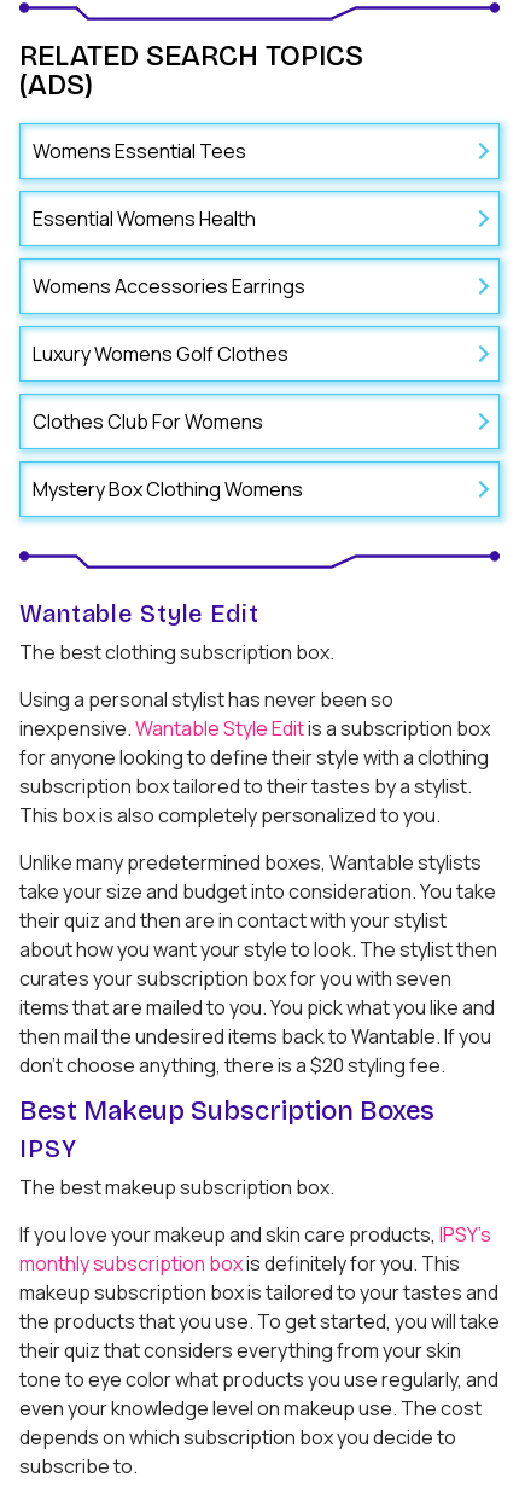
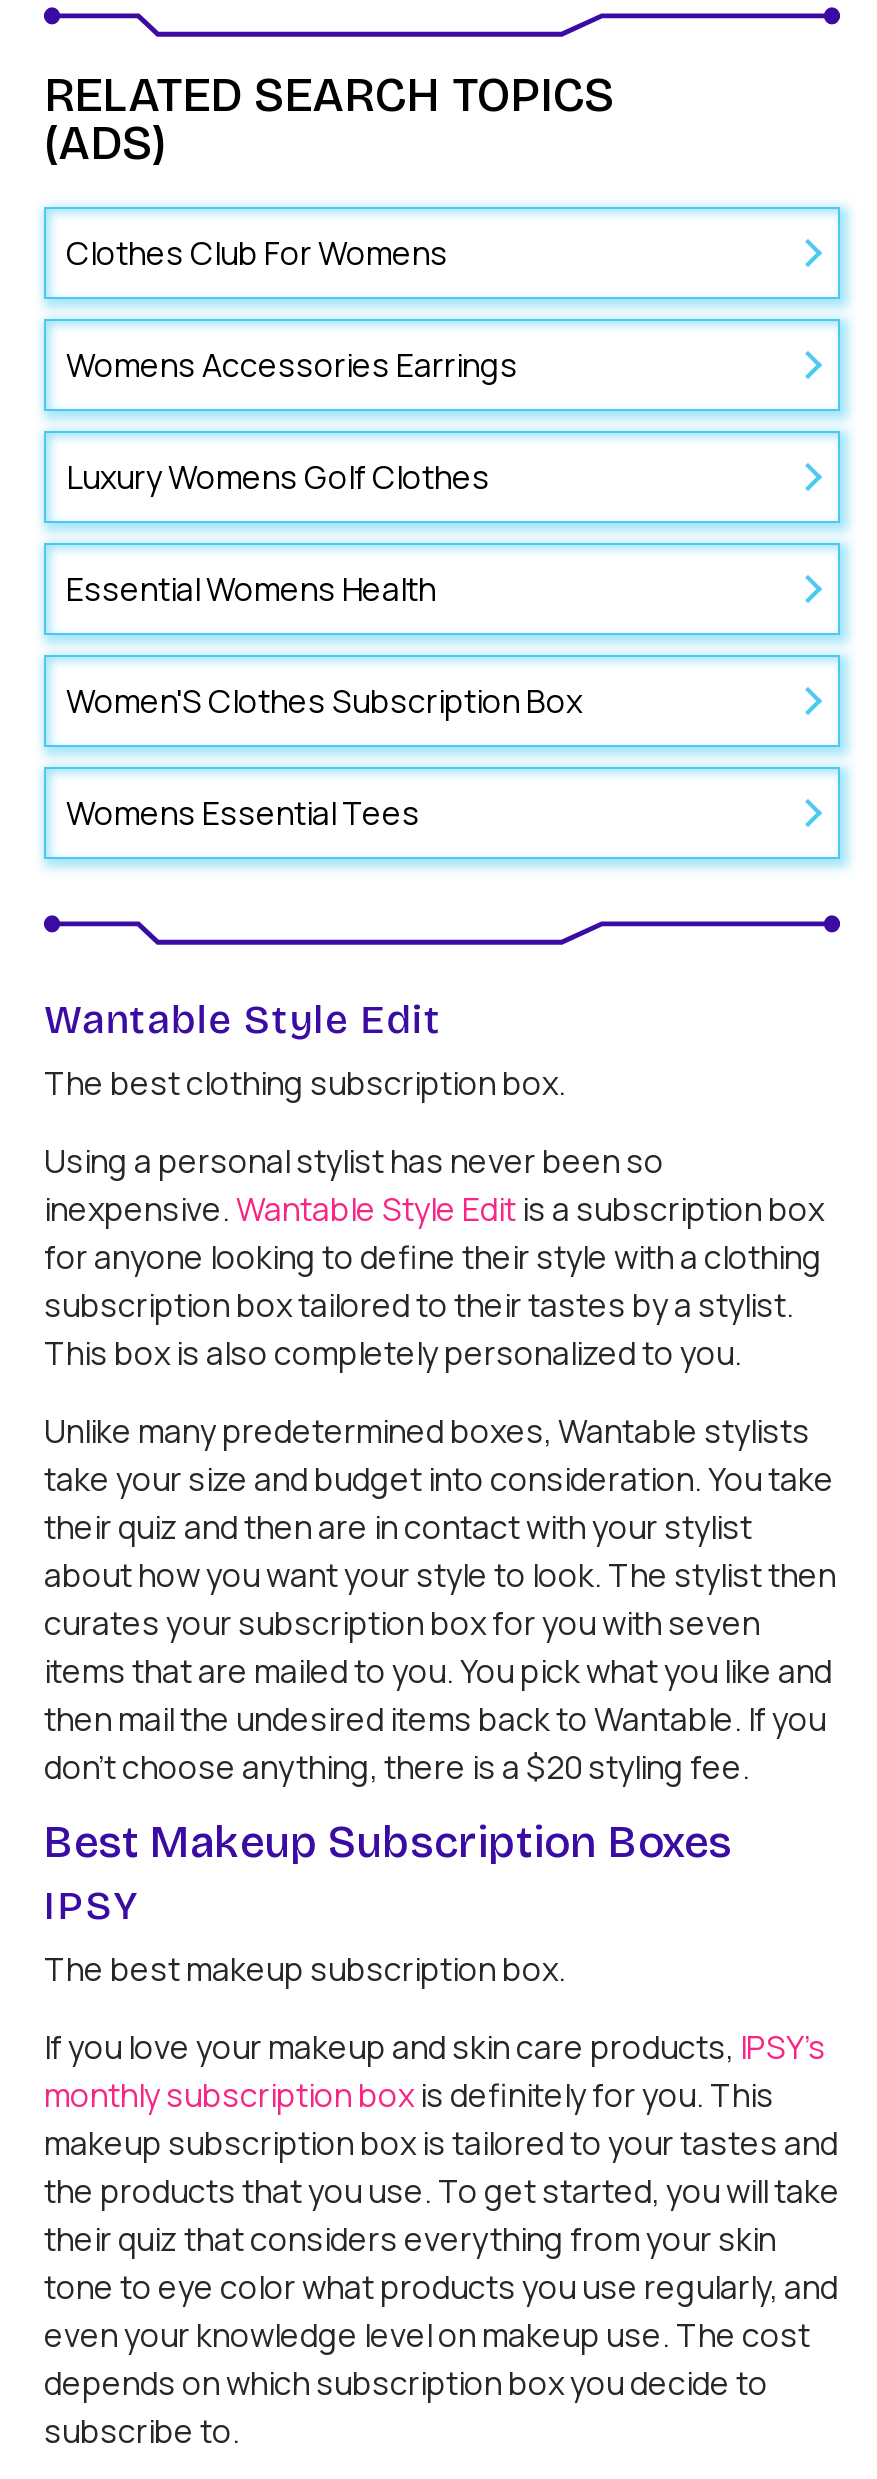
moved [33,137,256,231] -> [66,566,436,834]: Womens Essential Tees | Essential Womens Health
moved [33,272,305,367] -> [66,342,518,498]: Womens Accessories Earrings | Luxury Womens Golf Clothes
moved [33,408,263,434] -> [66,230,448,274]: Clothes Club For Womens
[33,475,303,502] Mystery Box Clothing Womens -> [66,678,582,722] Women'S Clothes Subscription Box

